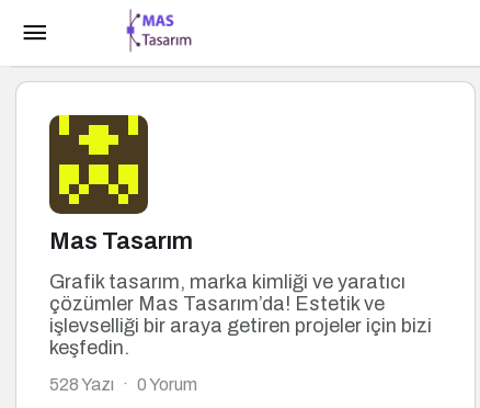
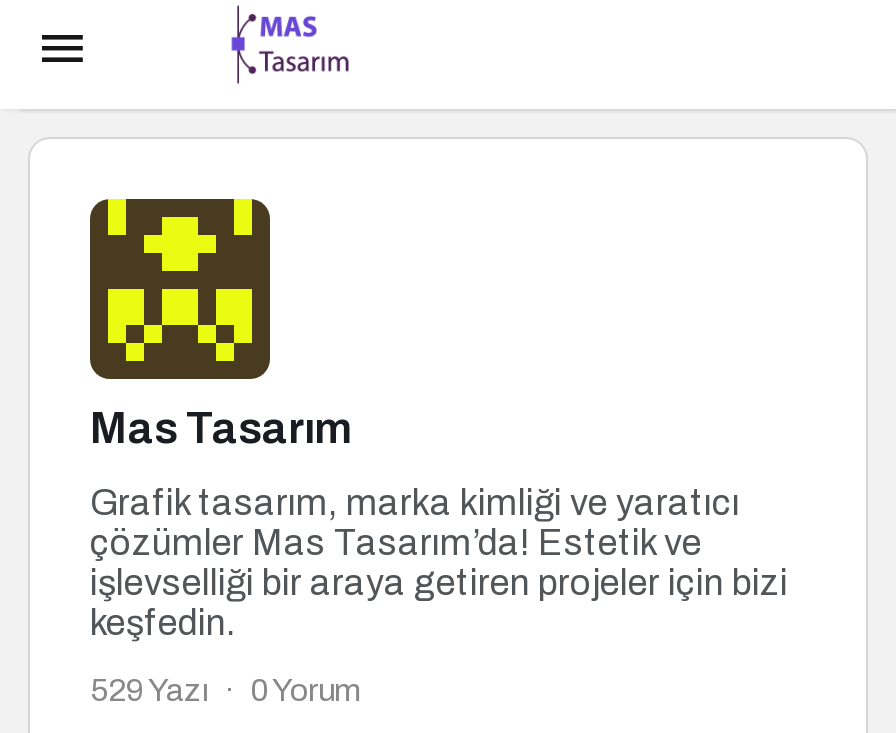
[49,375,197,394] 528 Yazı 0 Yorum -> [90,673,360,707] 529 Yazı 0 Yorum

